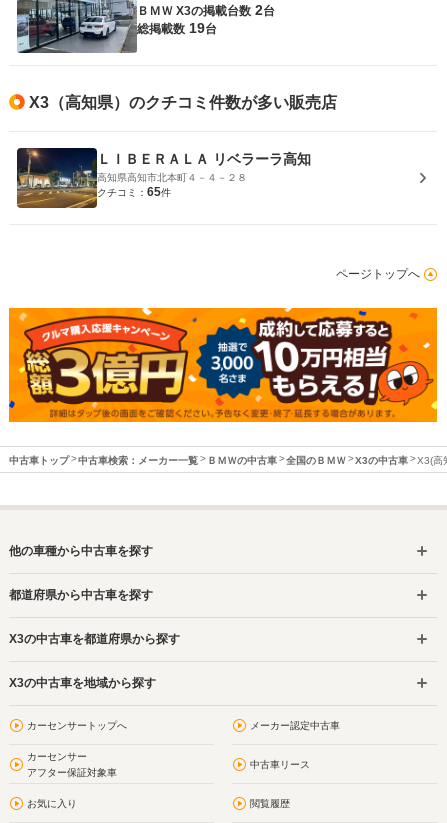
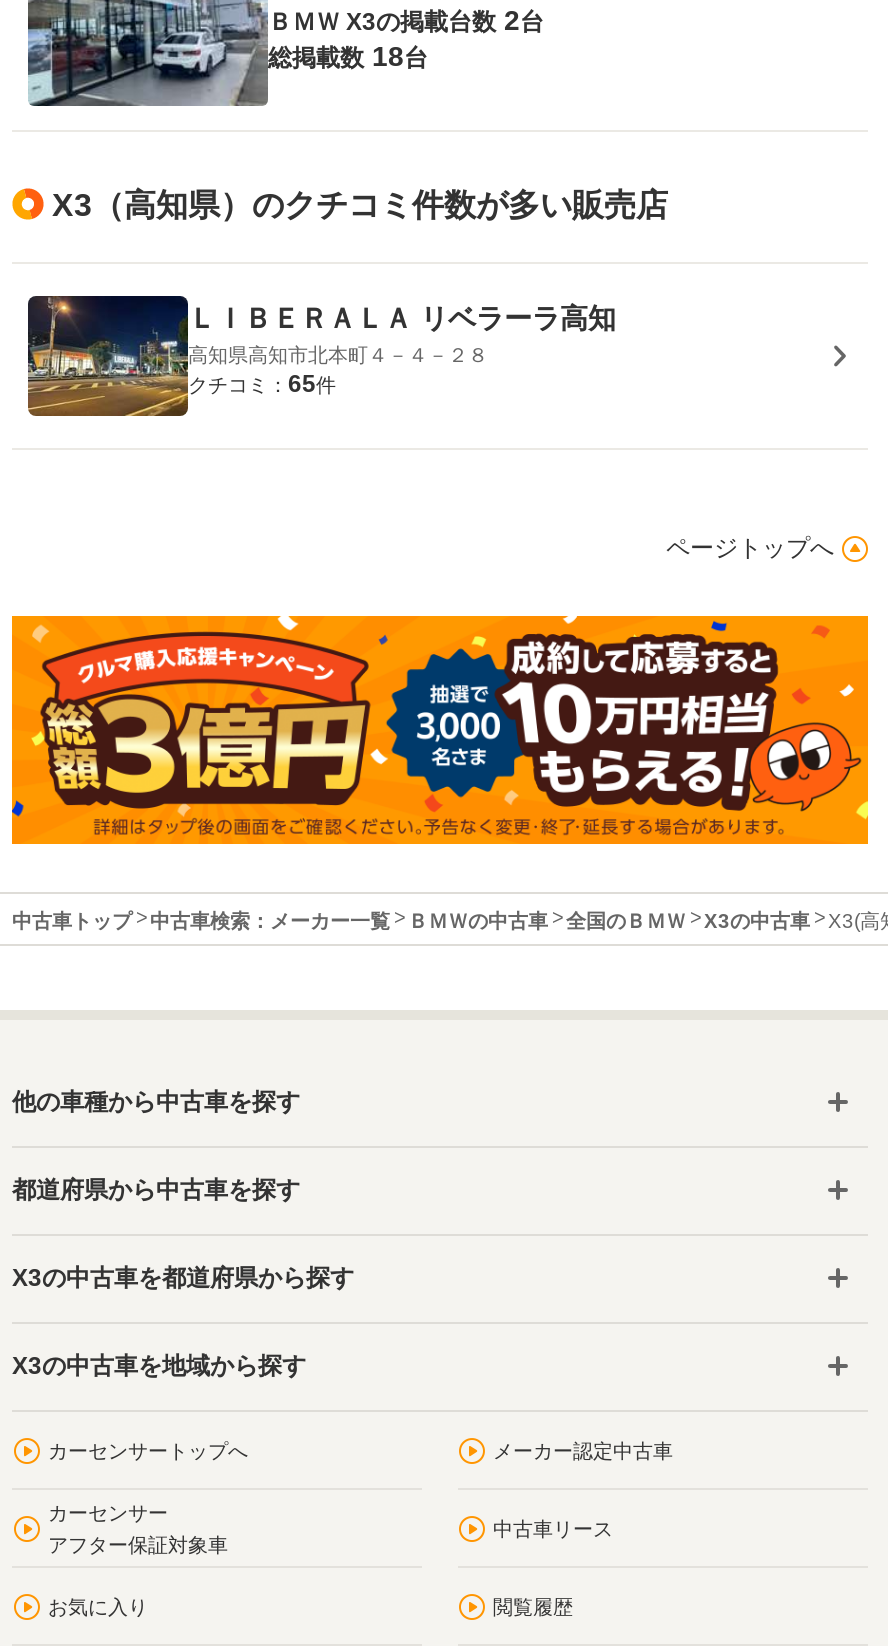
[137,20,217,36] 総掲載数 19台 -> [268,39,428,71] 総掲載数 18台

